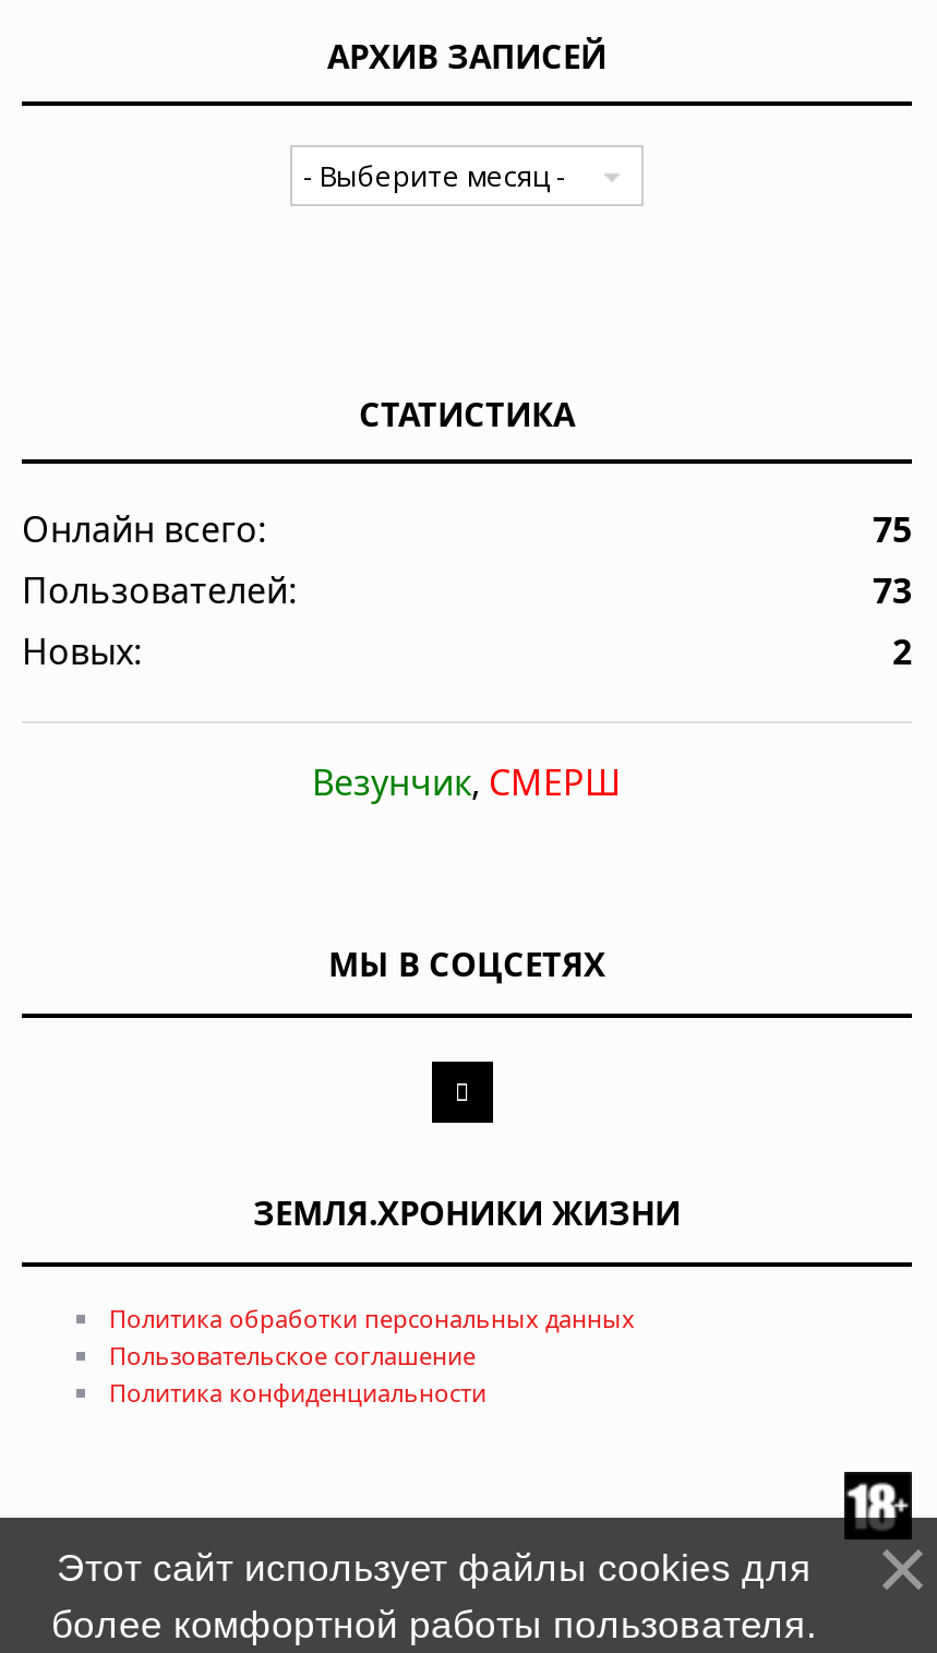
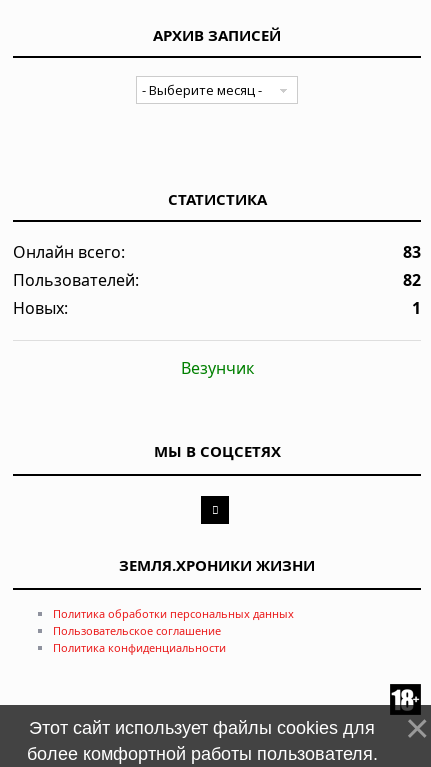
[873,506,912,554] 75 -> [403,241,421,263] 83
[873,568,912,616] 73 -> [403,269,421,291] 82
[892,629,912,677] 2 -> [412,297,421,319] 1
[312,760,622,808] Везунчик, СМЕРШ -> [180,357,253,379] Везунчик

